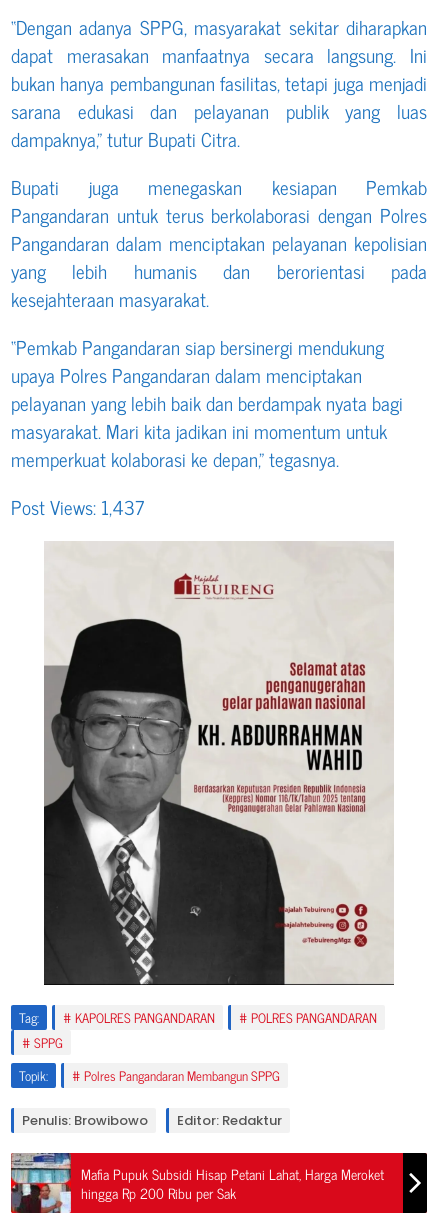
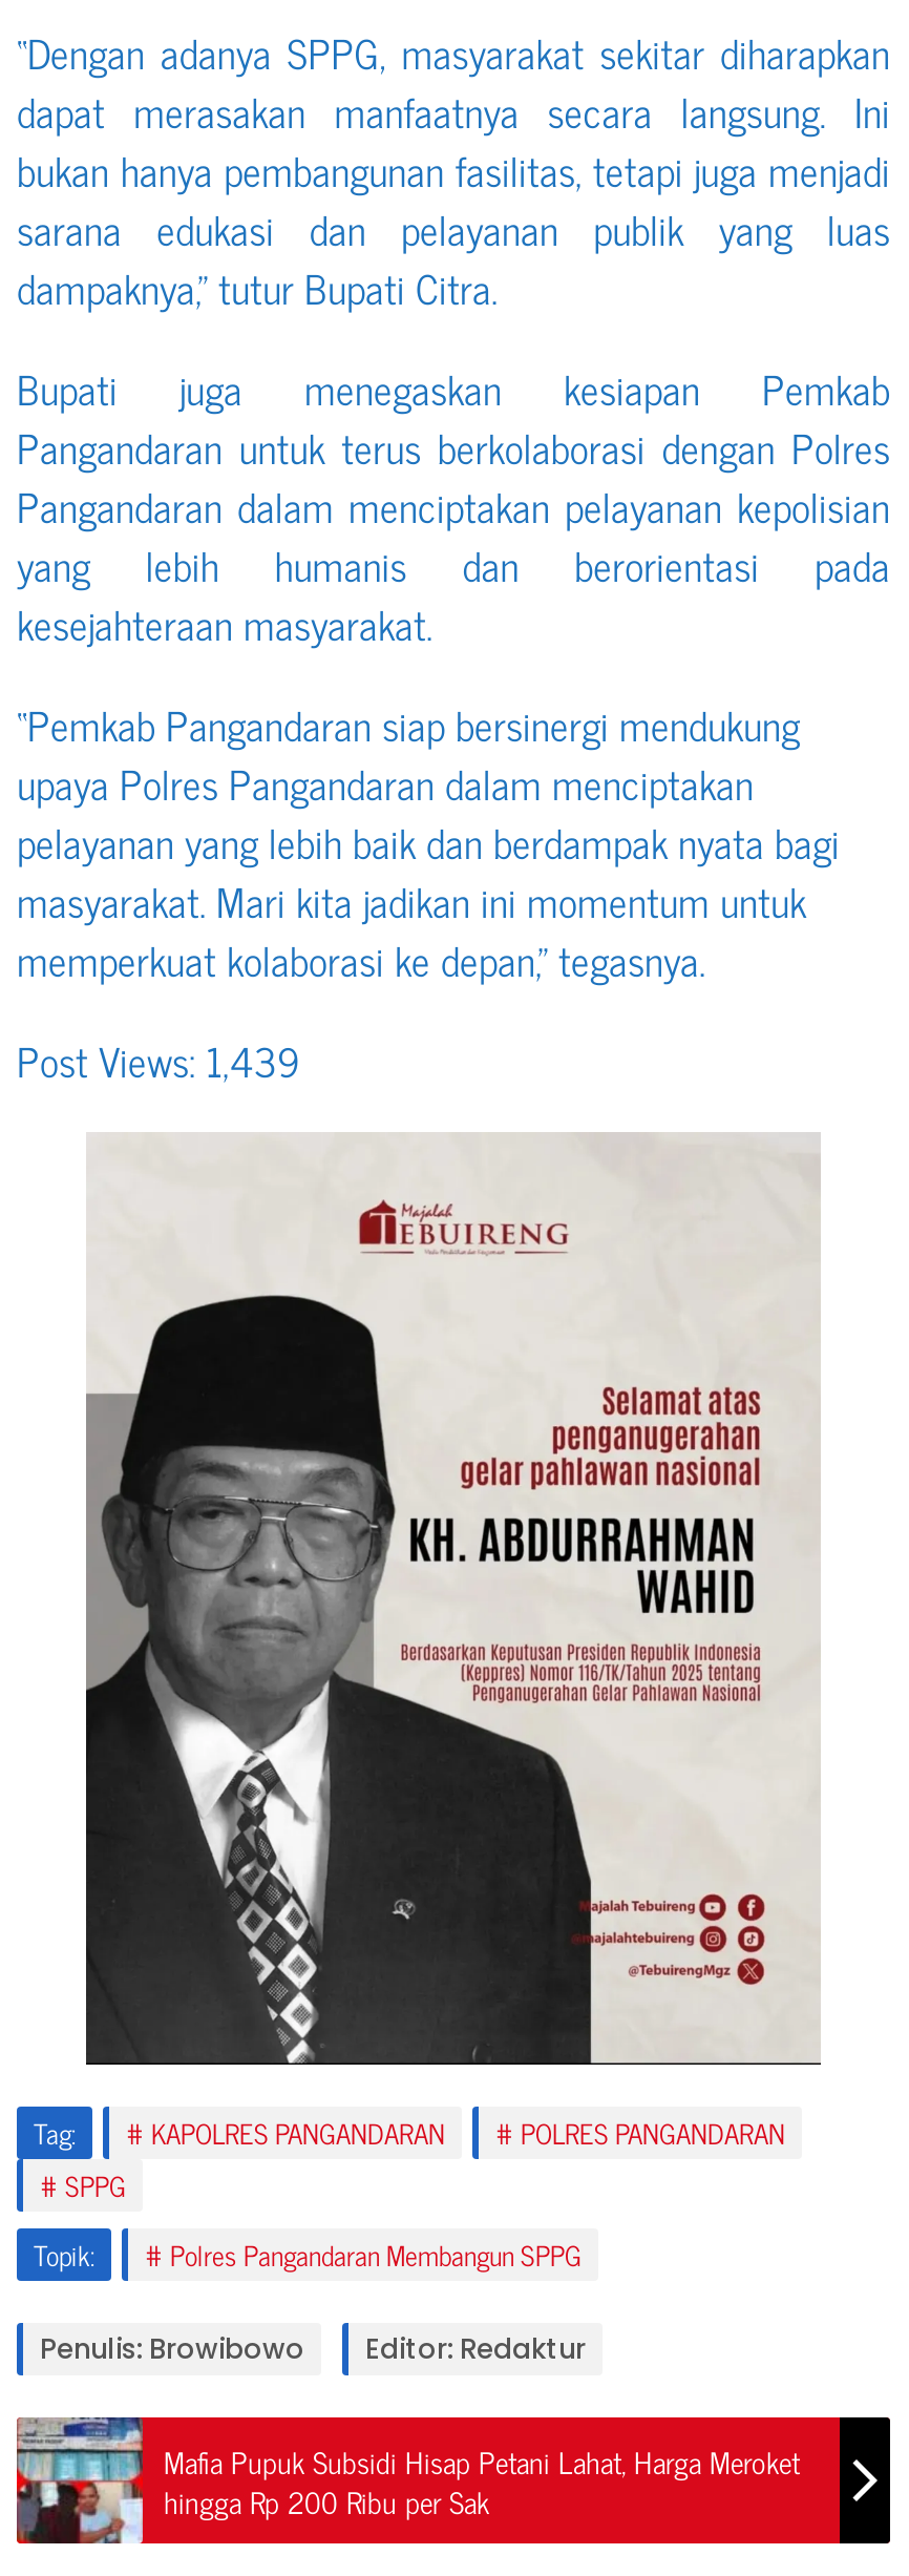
[11,490,144,521] Post Views: 1,437 -> [17,1026,300,1091] Post Views: 1,439

